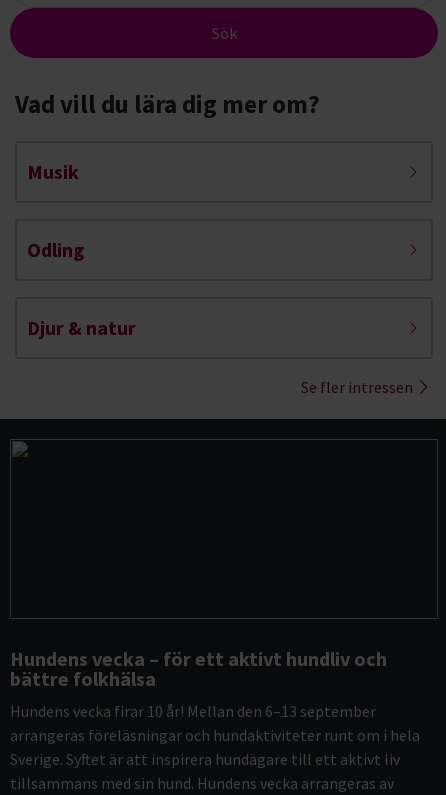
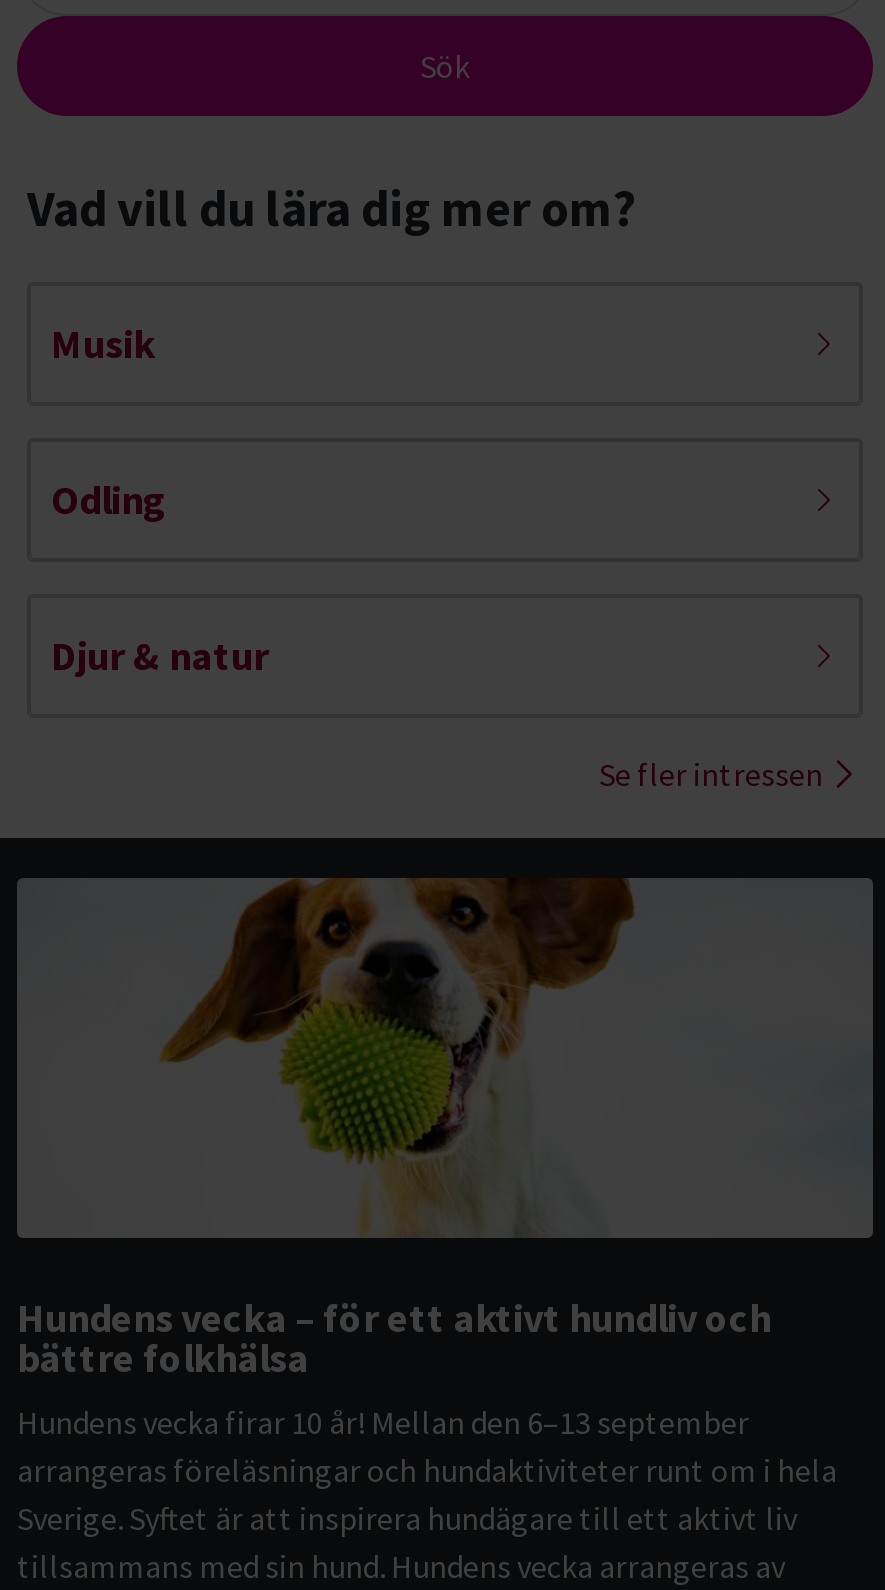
none -> [17,876,873,1238] [image]

